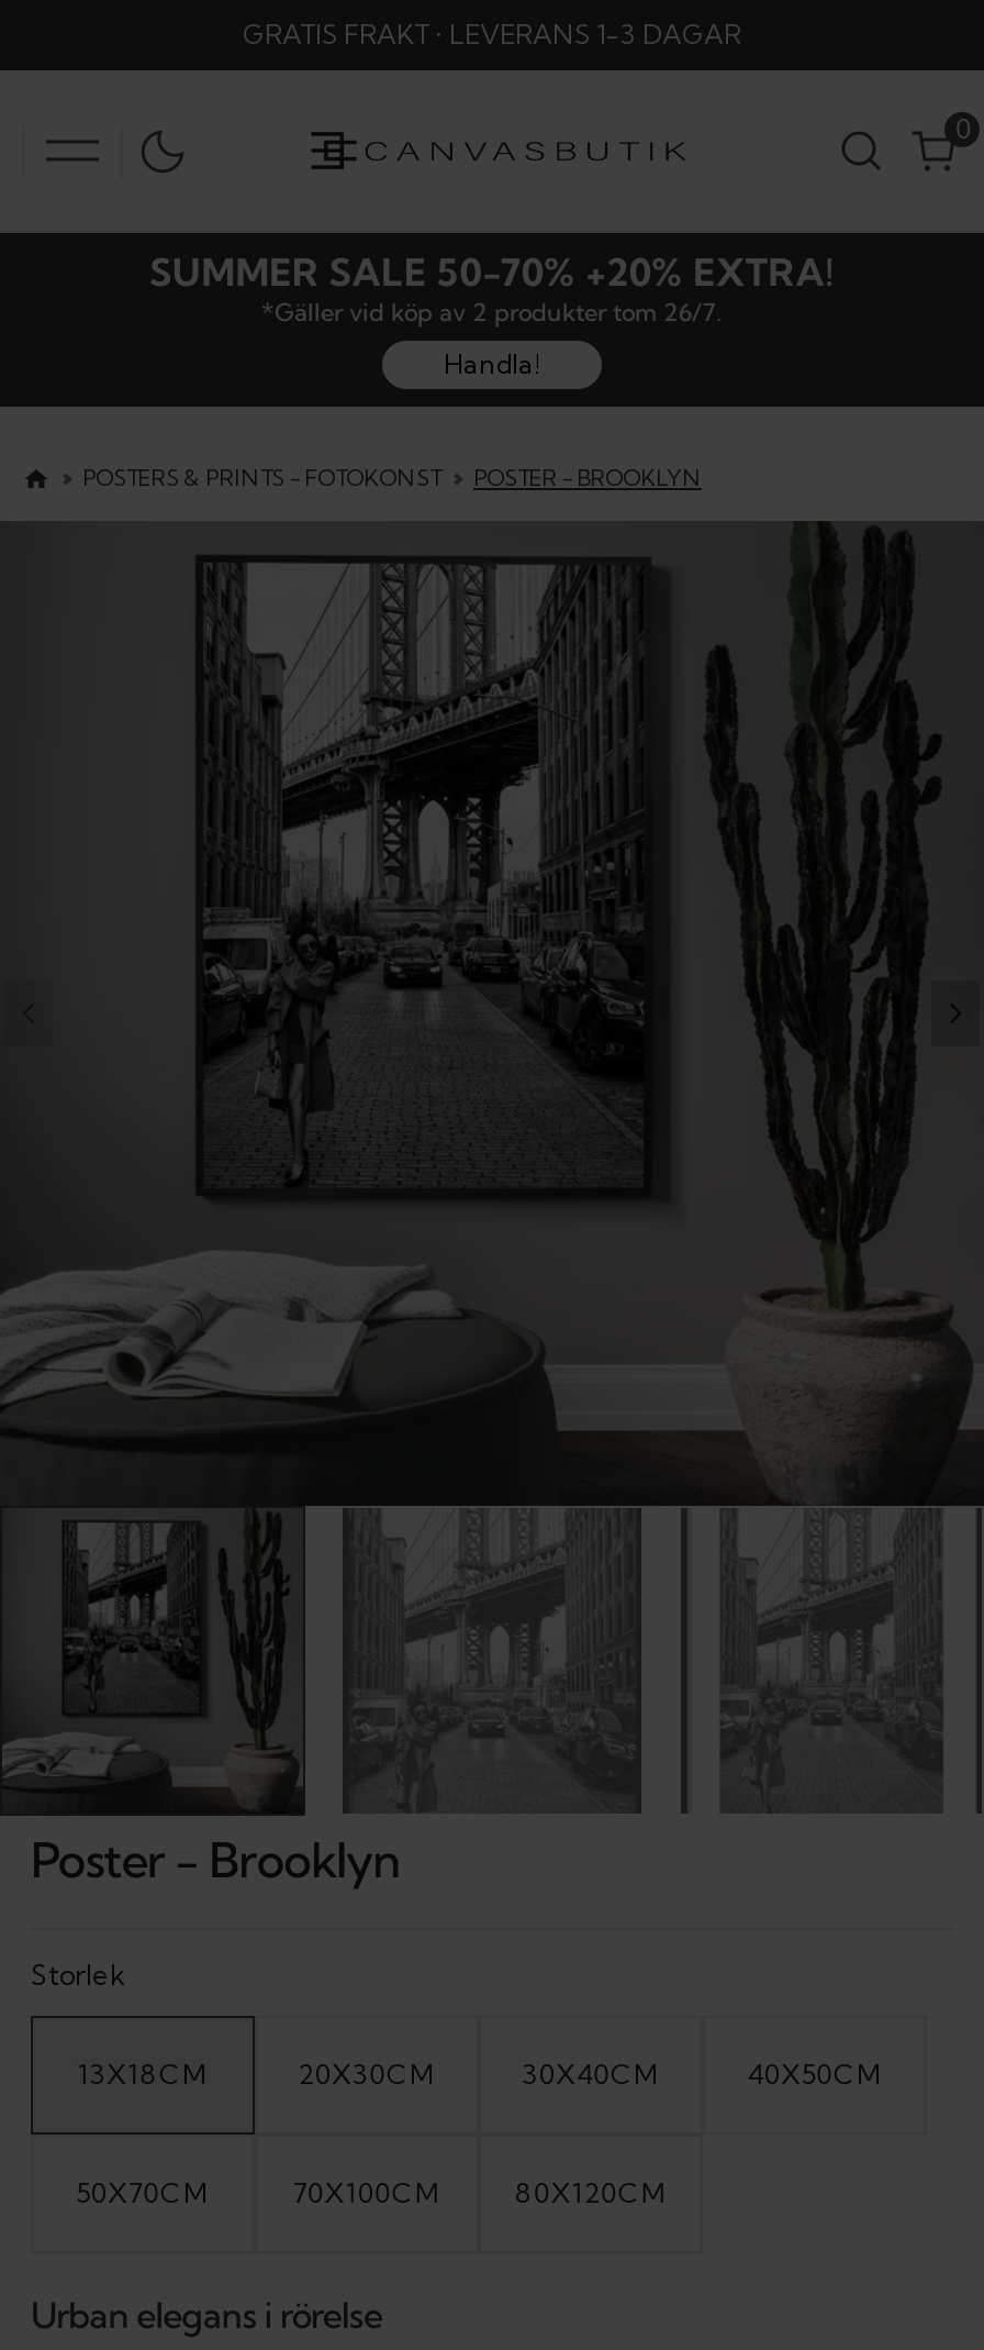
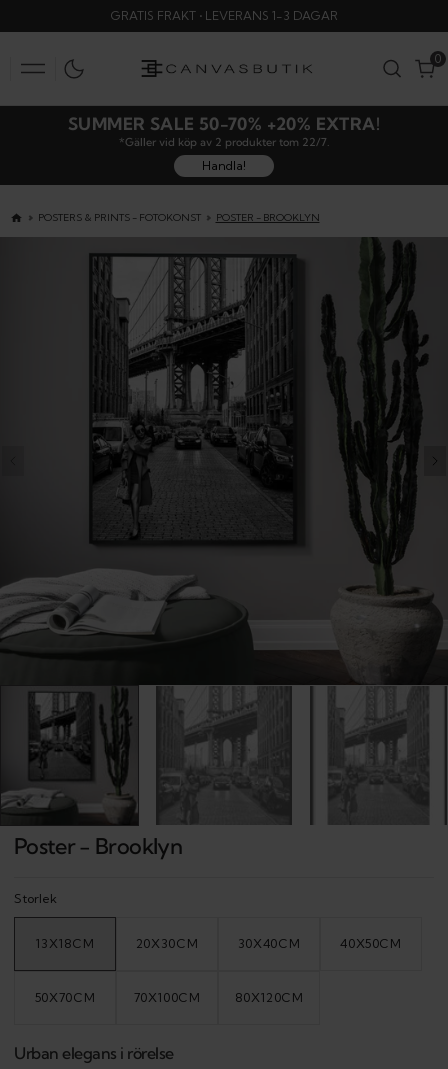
[261,297,723,328] *Gäller vid köp av 2 produkter tom 26/7. -> [118,135,329,149] *Gäller vid köp av 2 produkter tom 22/7.

